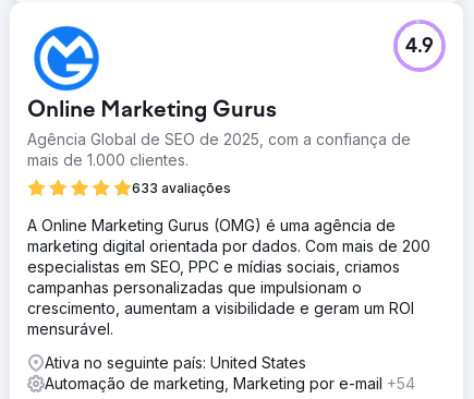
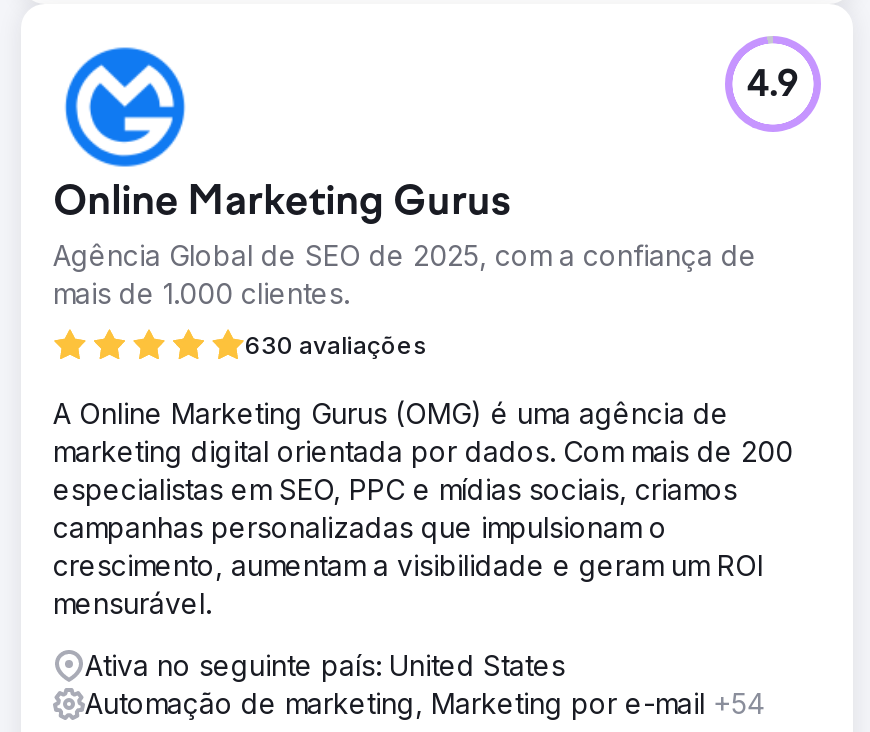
[132,179,231,196] 633 avaliações -> [245,329,427,359] 630 avaliações

